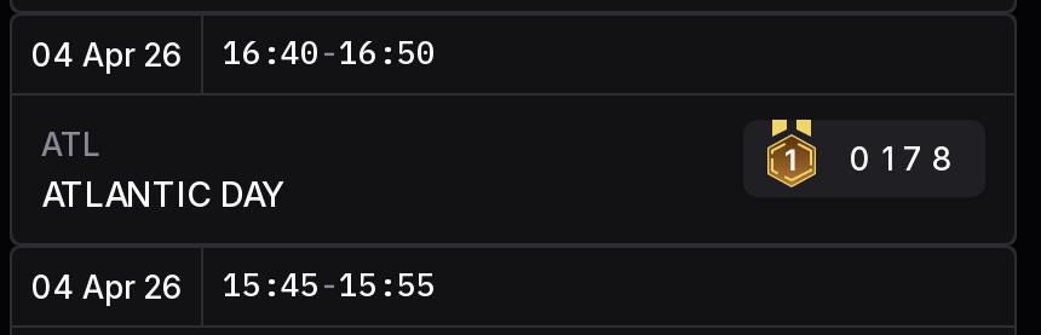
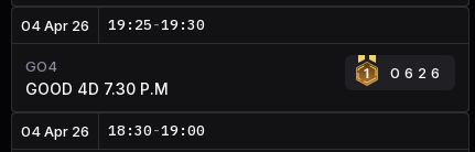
[31,33,436,74] 04 Apr 26 16:40 -16:50 -> [21,15,205,34] 04 Apr 26 19:25 -19:30
[41,125,286,214] ATL | ATLANTIC DAY -> [25,57,169,98] GO4 | GOOD 4D 7.30 P.M
[850,139,961,178] 0178 -> [390,64,444,82] 0626
[31,265,436,306] 04 Apr 26 15:45 -15:55 -> [21,121,205,140] 04 Apr 26 18:30 -19:00

